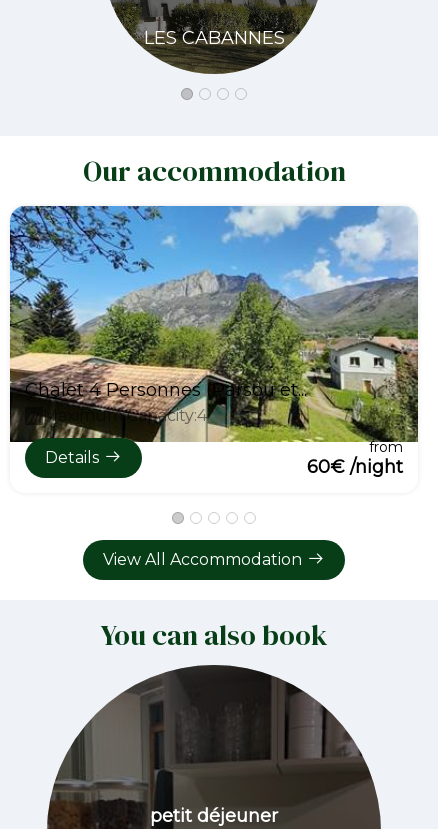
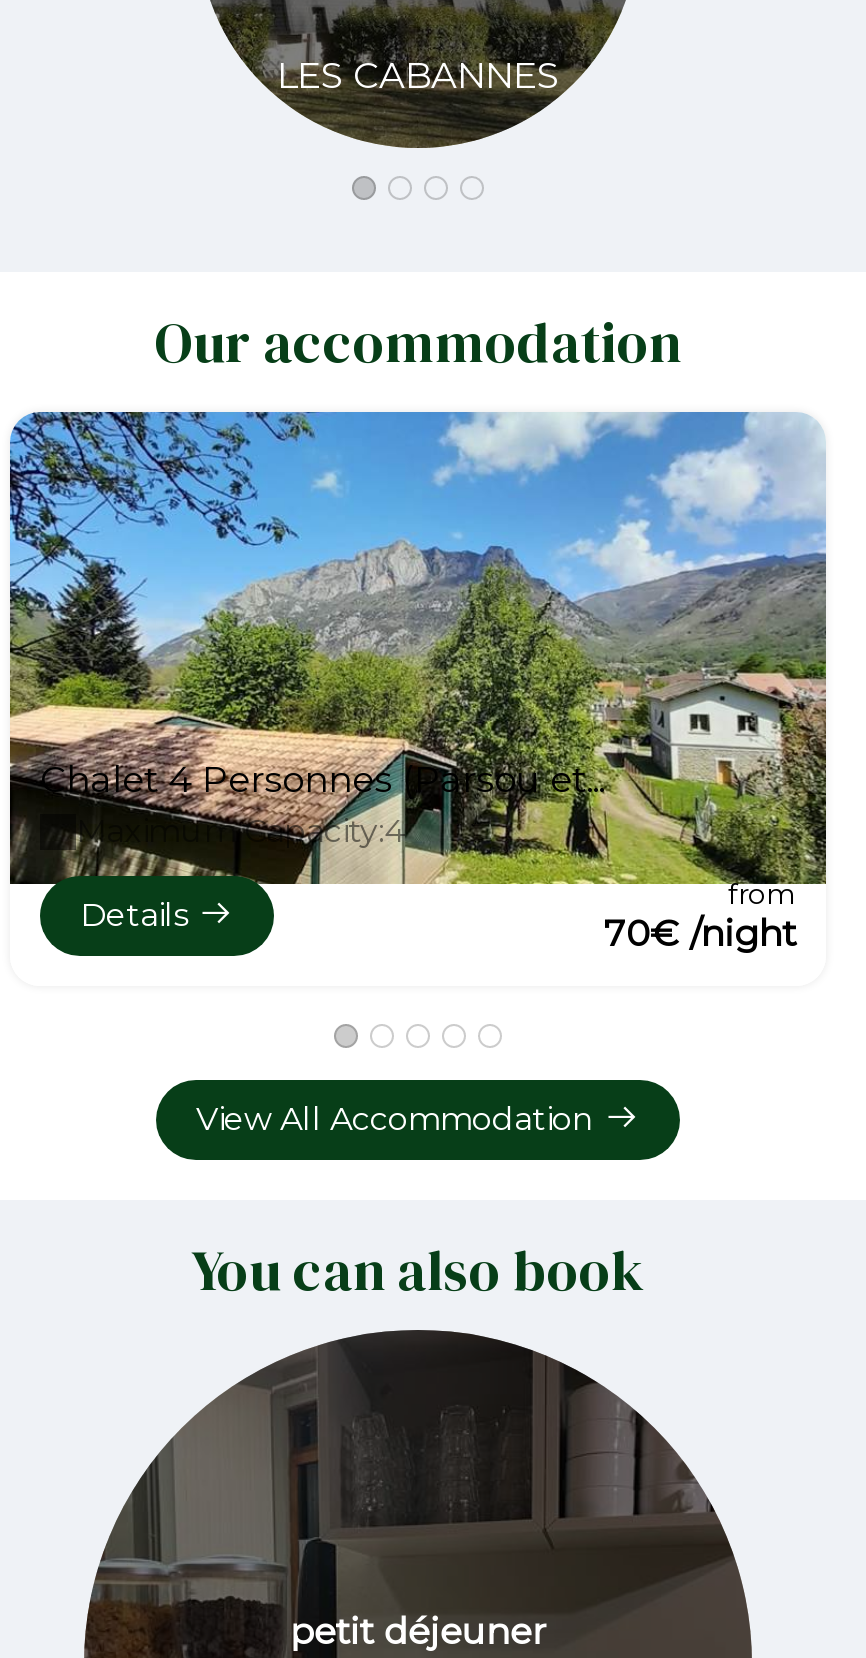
[307,456,403,478] 60€ /night -> [604,912,796,956] 70€ /night

